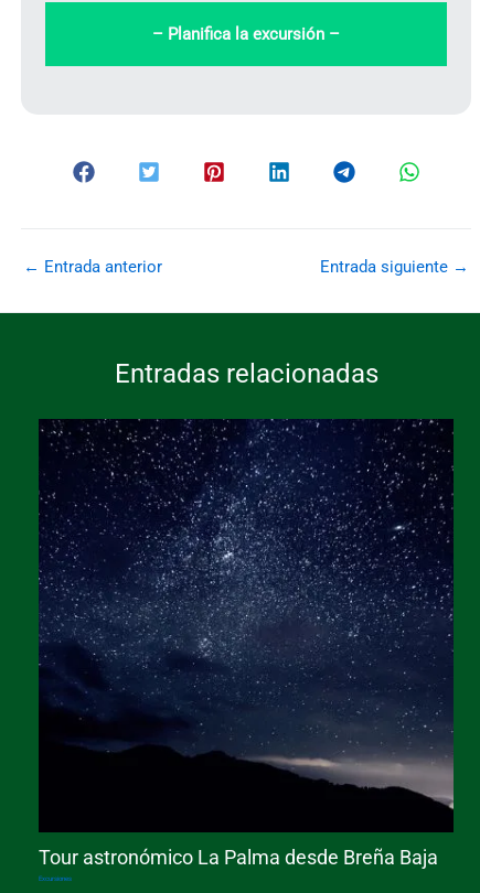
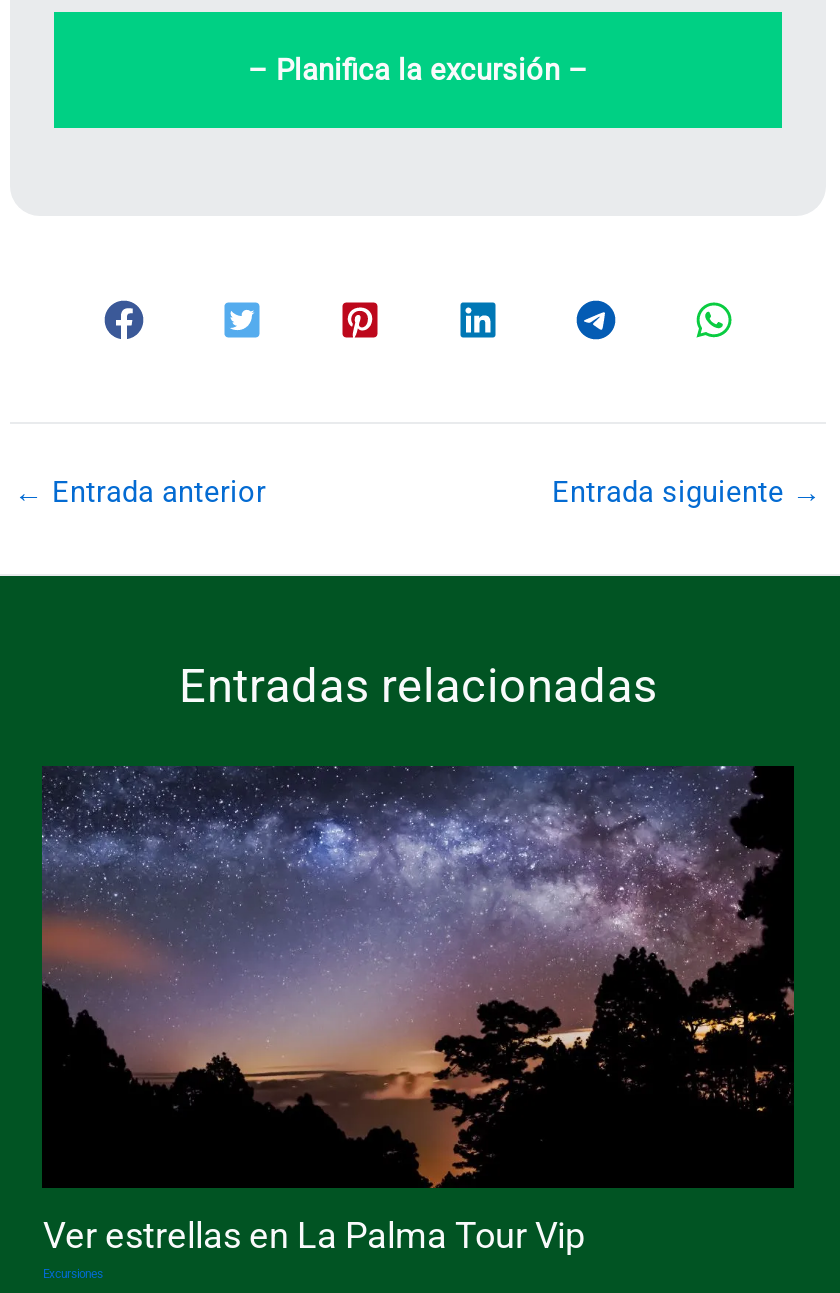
[39,418,455,869] [image] | Tour astronómico La Palma desde Breña Baja -> [40,764,794,1256] [image] | Ver estrellas en La Palma Tour Vip

